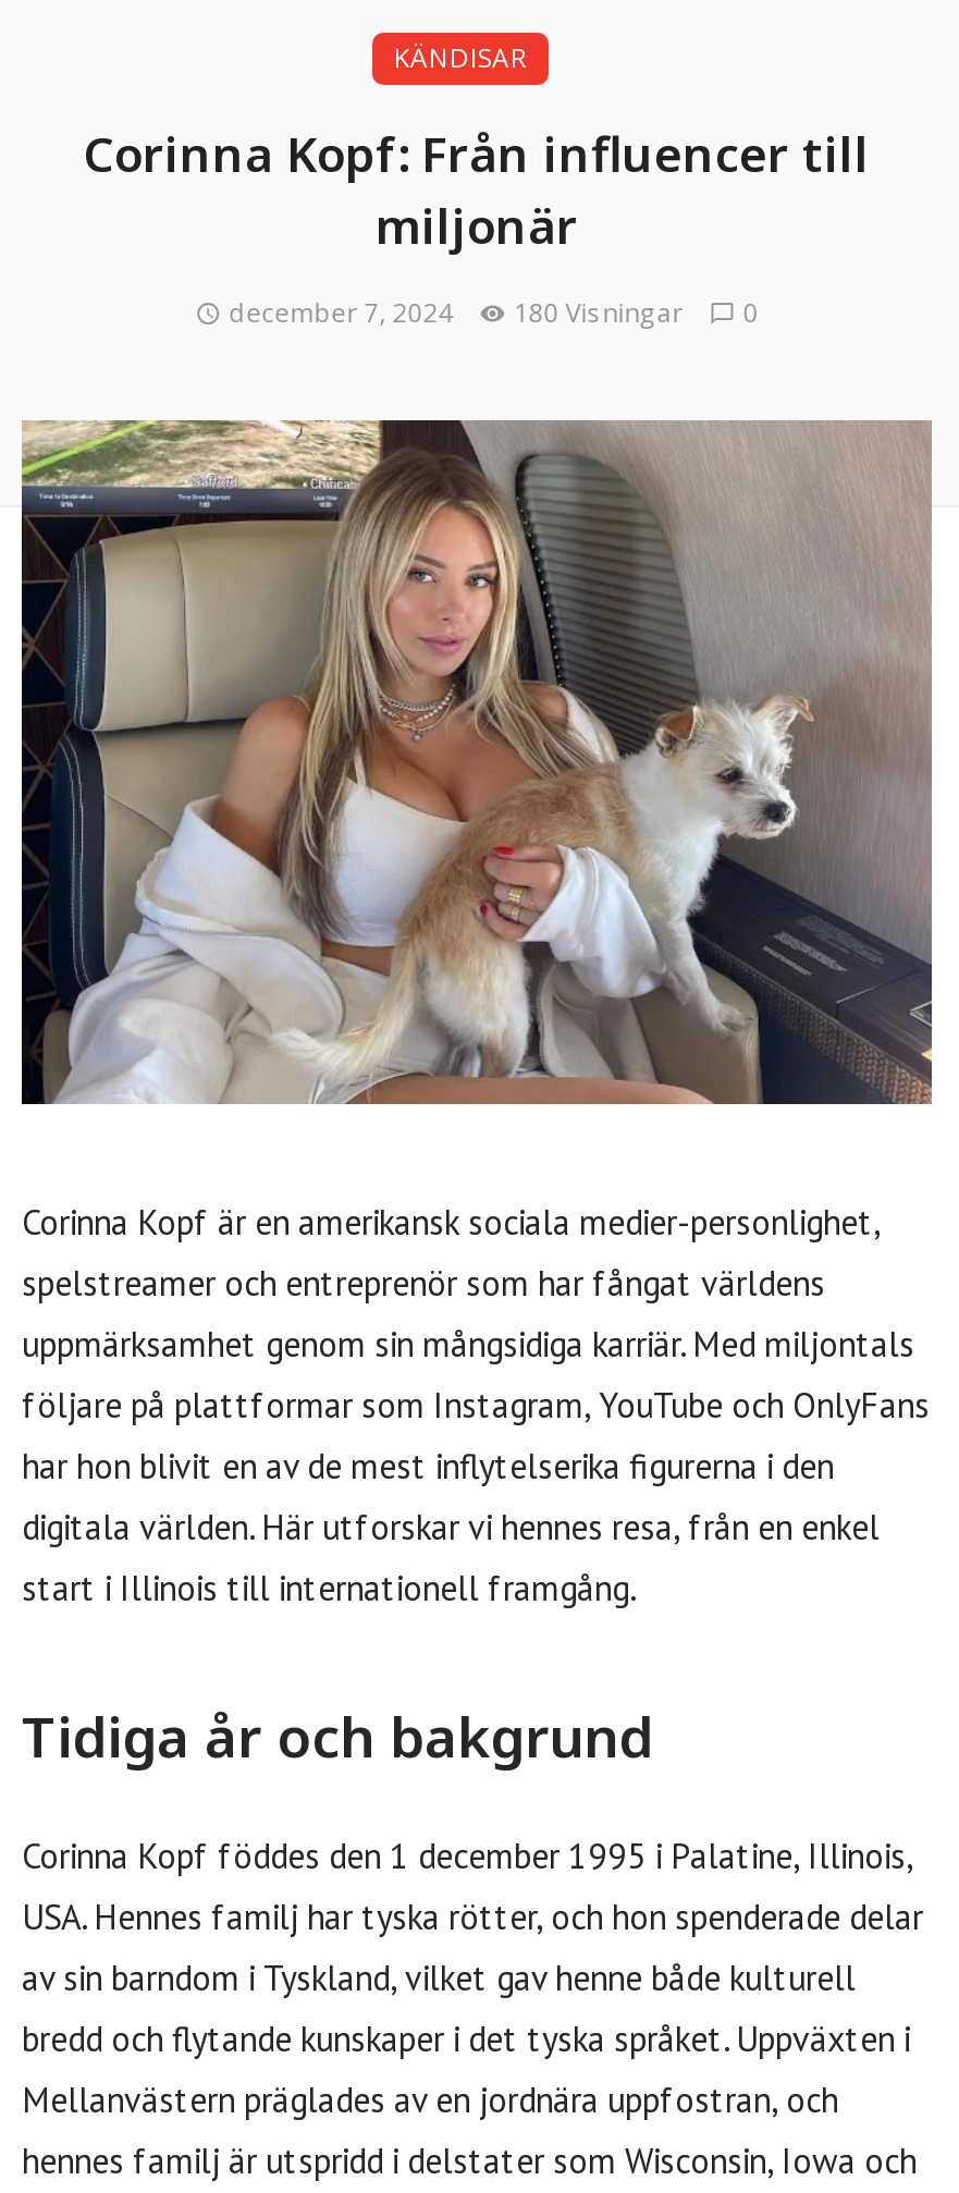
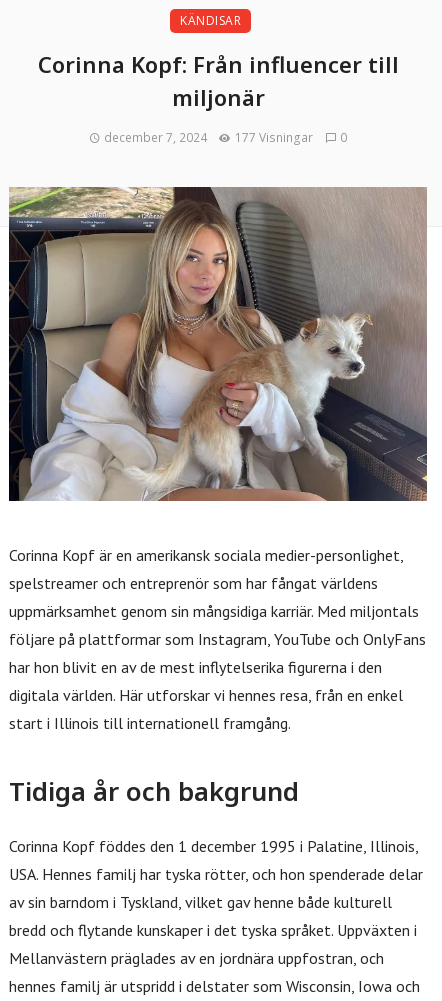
[229,294,758,331] december 7, 2024 180 Visningar 0 -> [104,129,347,146] december 7, 2024 177 Visningar 0

